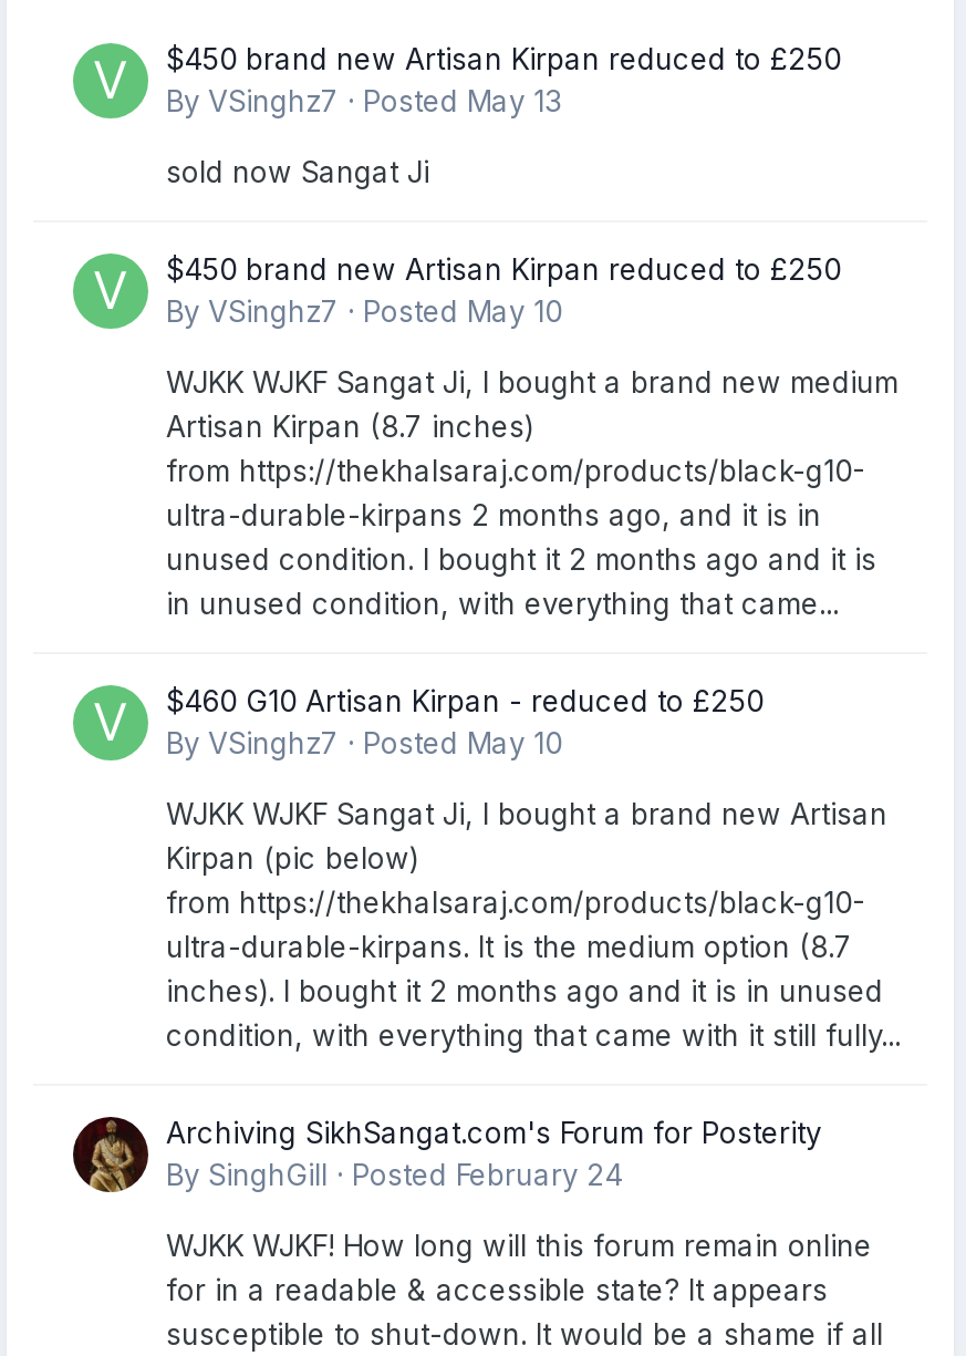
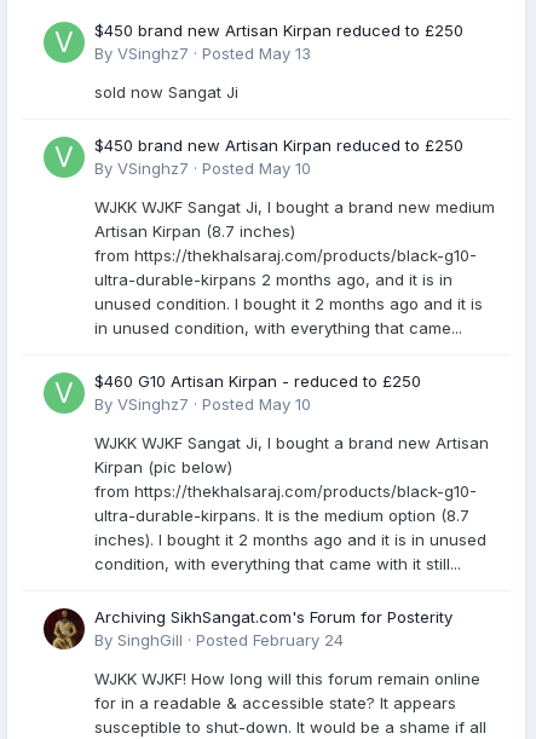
[166,1018,901,1053] condition, with everything that came with it still fully... -> [94,554,461,574] condition, with everything that came with it still...

